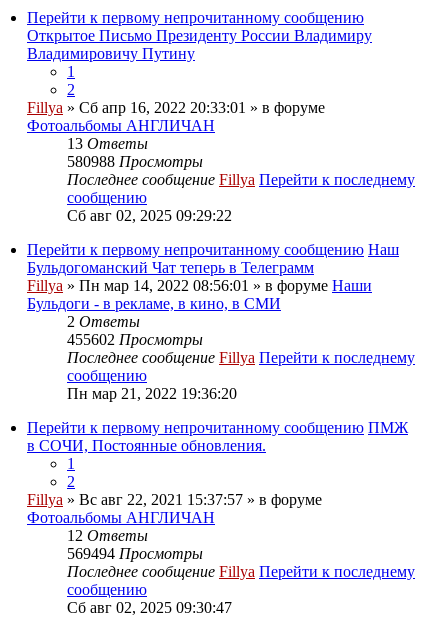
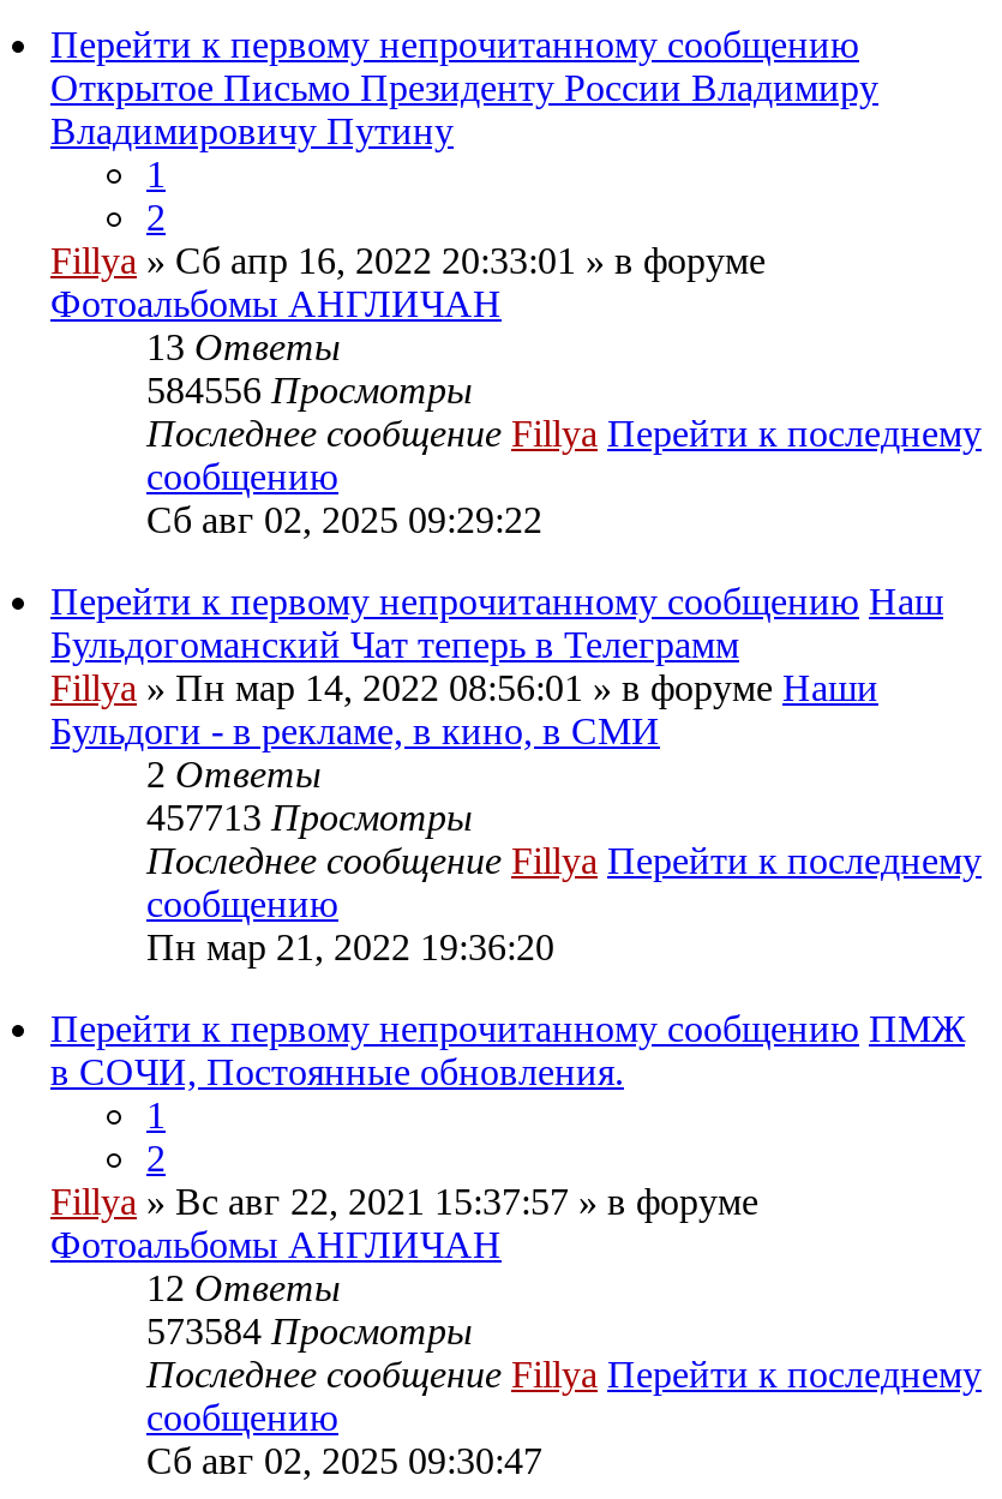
[67,153,203,170] 580988 Просмотры -> [146,369,473,410] 584556 Просмотры
[67,331,203,348] 455602 Просмотры -> [146,797,473,837] 457713 Просмотры
[67,545,203,562] 569494 Просмотры -> [146,1310,473,1351] 573584 Просмотры

